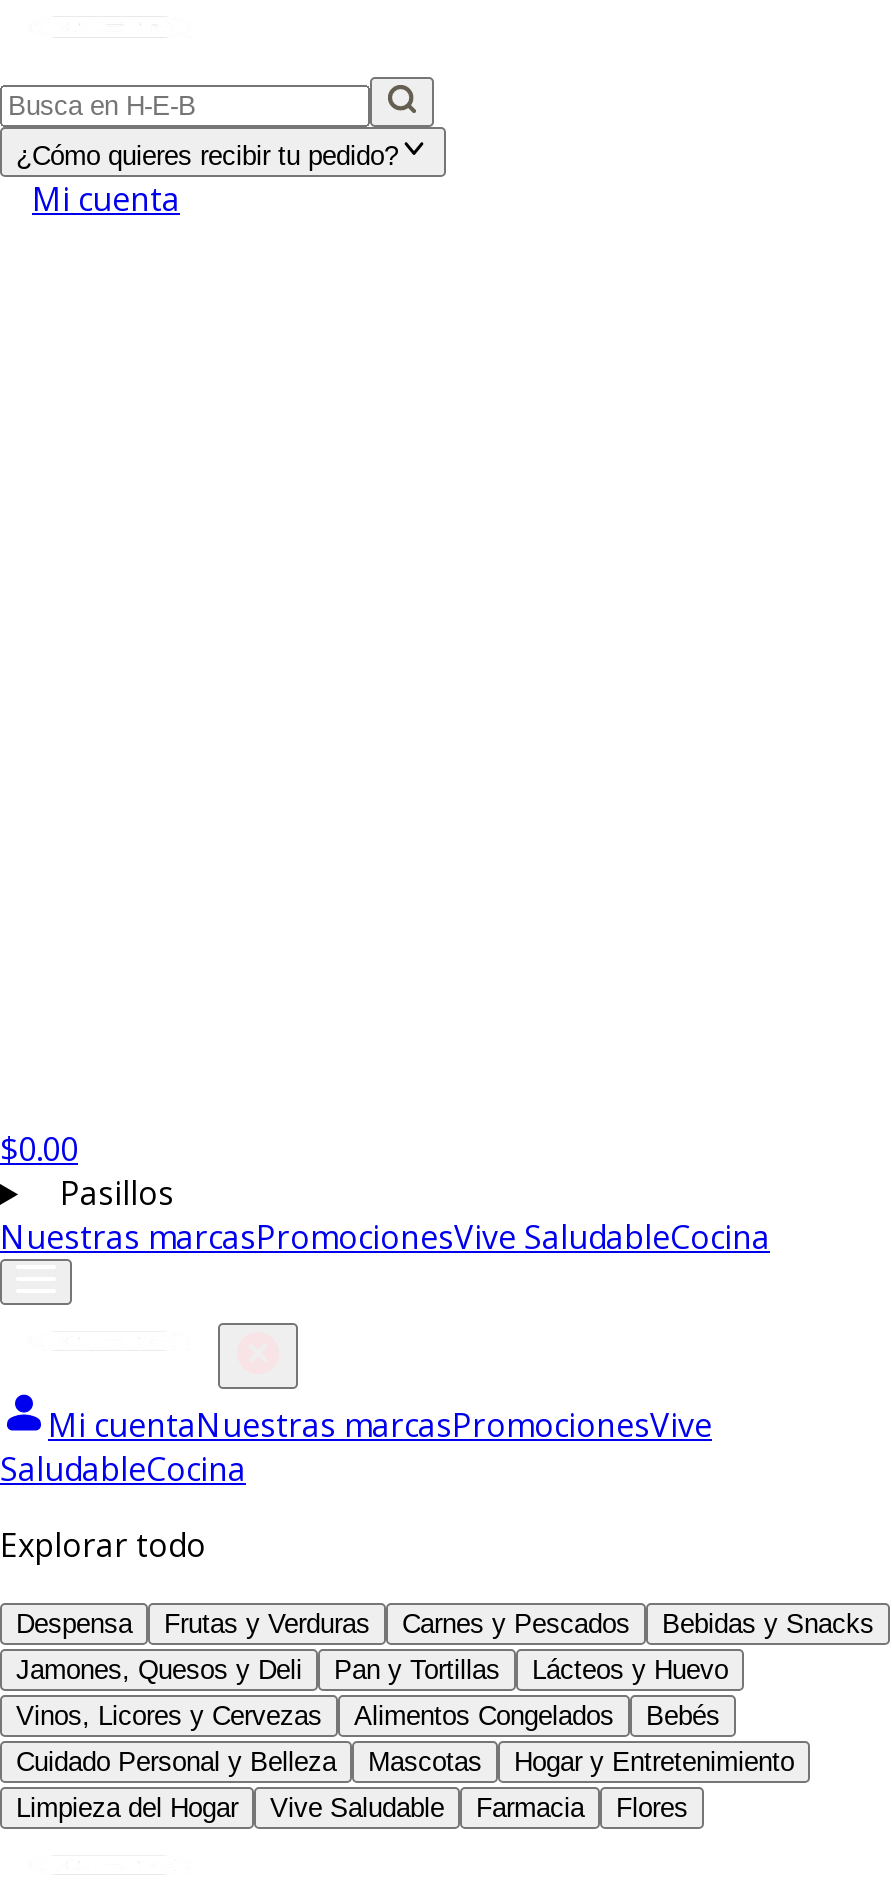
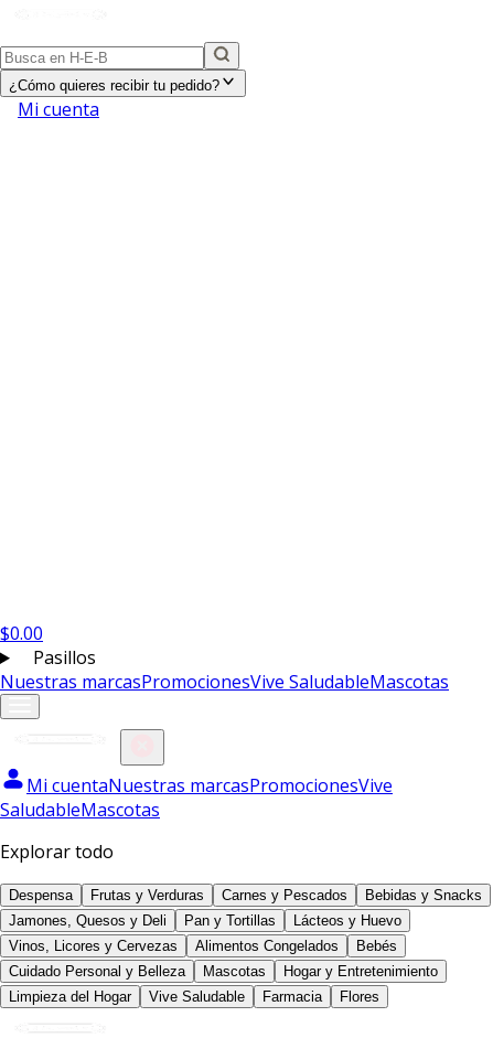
[0,1215,770,1259] Nuestras marcasPromocionesVive SaludableCocina -> [0,670,449,694] Nuestras marcasPromocionesVive SaludableMascotas
[0,1447,246,1491] SaludableCocina -> [0,798,160,822] SaludableMascotas

